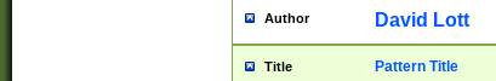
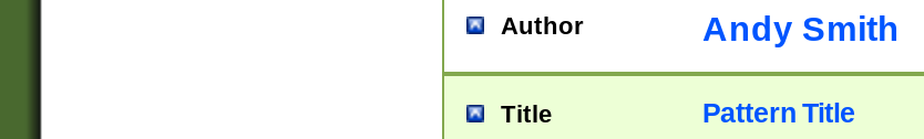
[374,10,469,30] David Lott -> [702,10,900,48] Andy Smith

